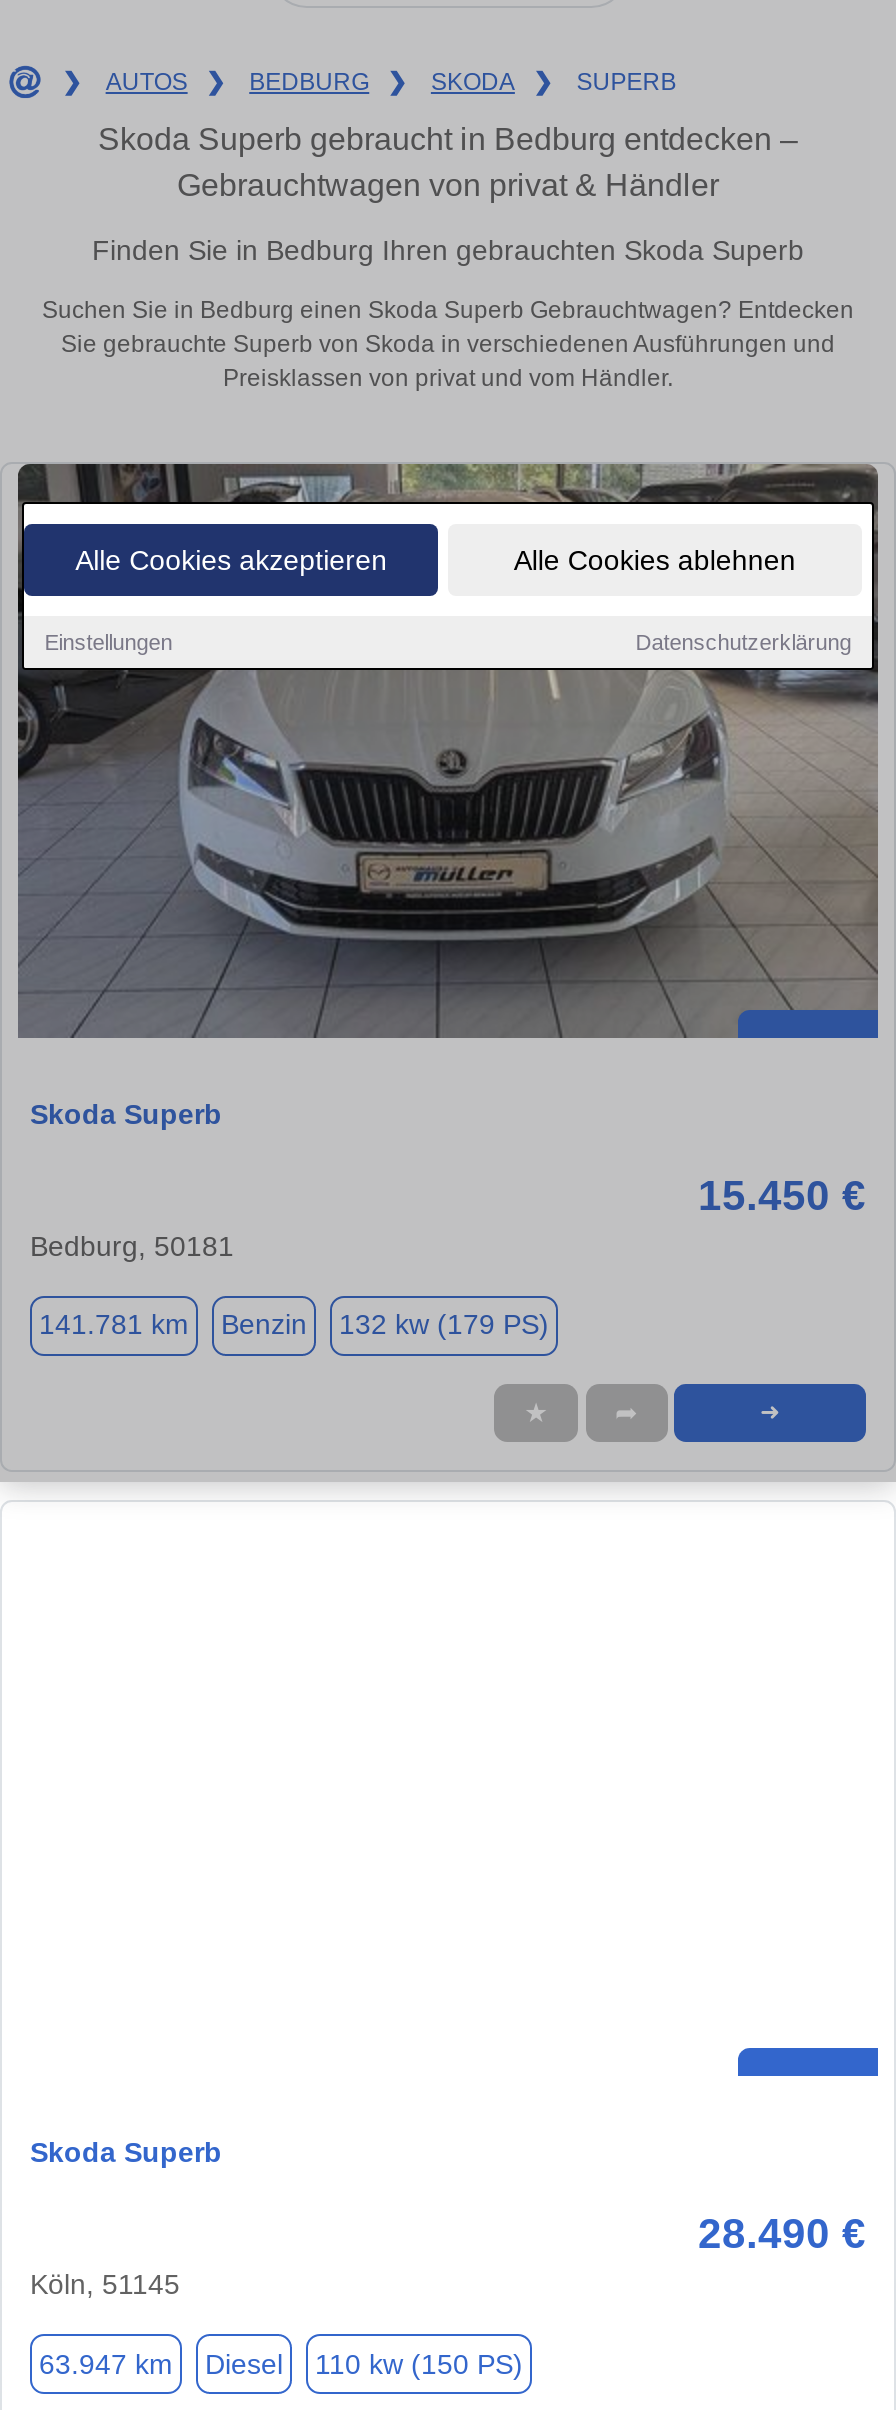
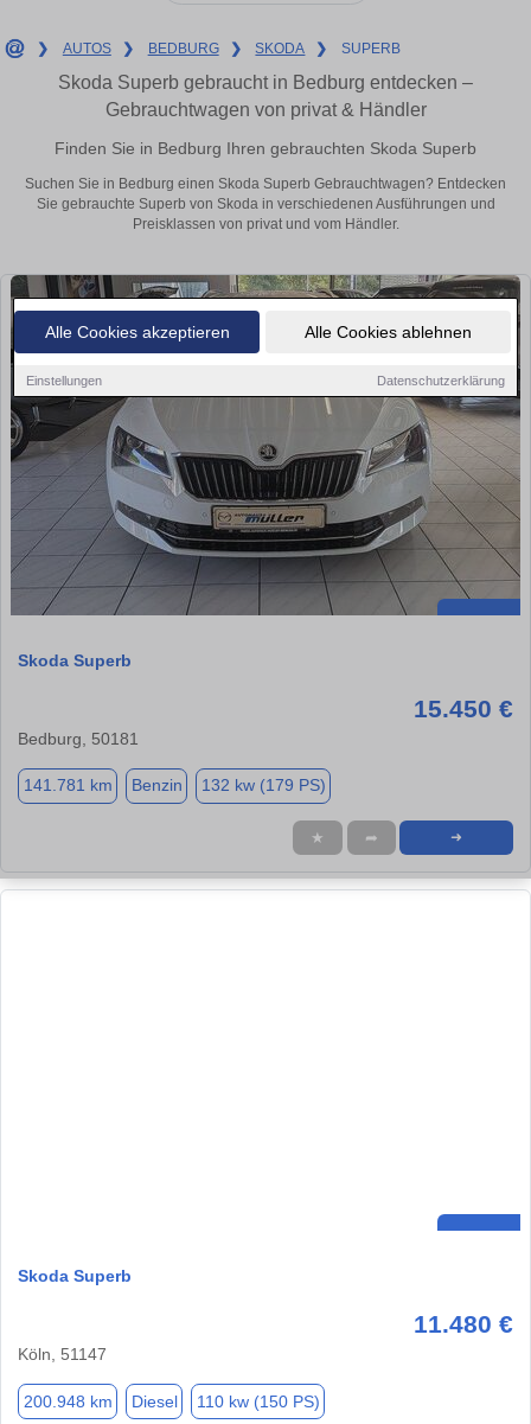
[698,2211,866,2257] 28.490 € -> [414,1311,513,1338] 11.480 €
[30,2269,180,2301] Köln, 51145 -> [18,1345,107,1364] Köln, 51147
[39,2348,523,2380] 63.947 km Diesel 110 kw (150 PS) -> [23,1392,319,1411] 200.948 km Diesel 110 kw (150 PS)

